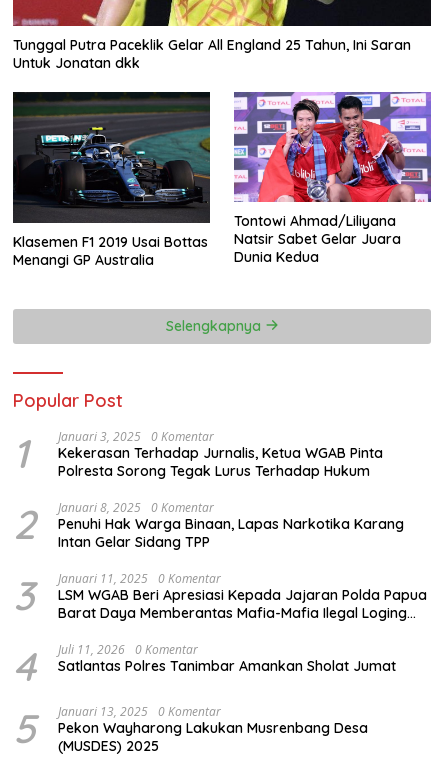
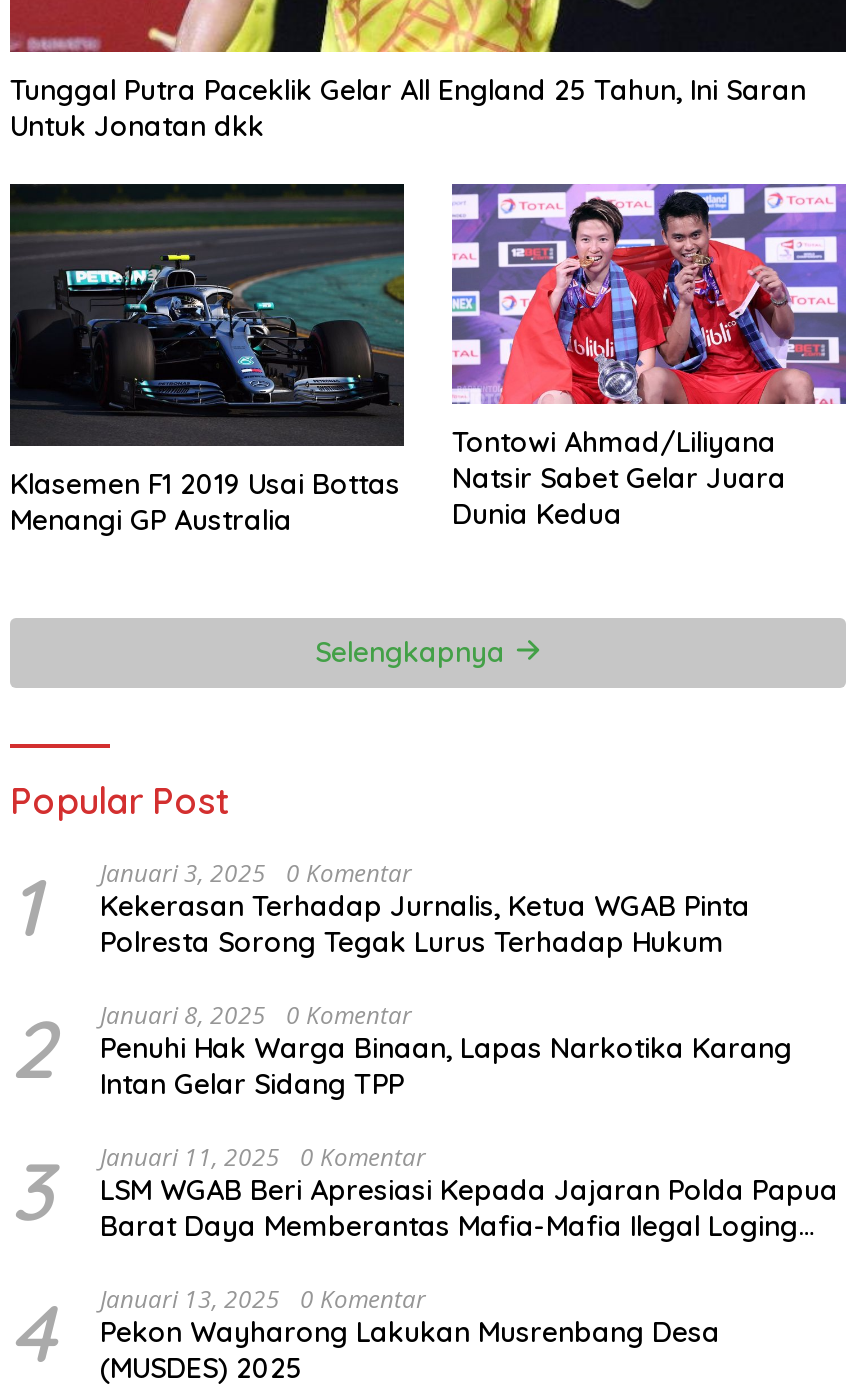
[13,641,396,753] Juli 11, 2026 0 Komentar | Satlantas Polres Tanimbar Amankan Sholat Jumat | 5 -> none

